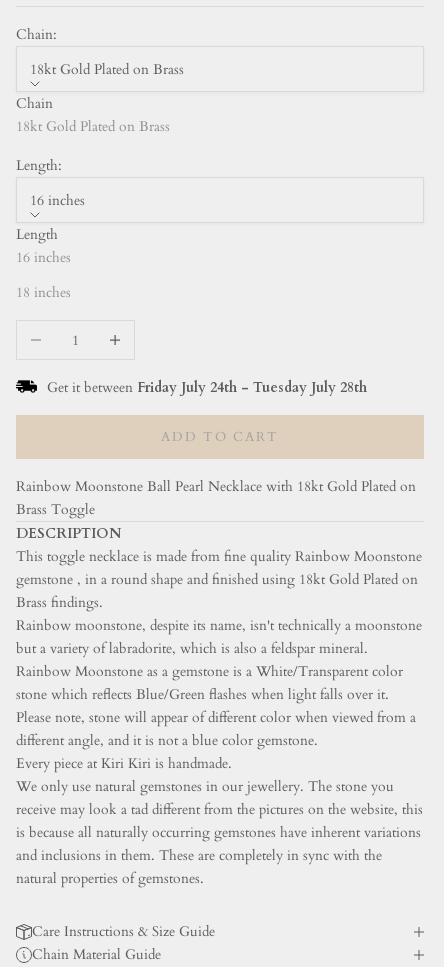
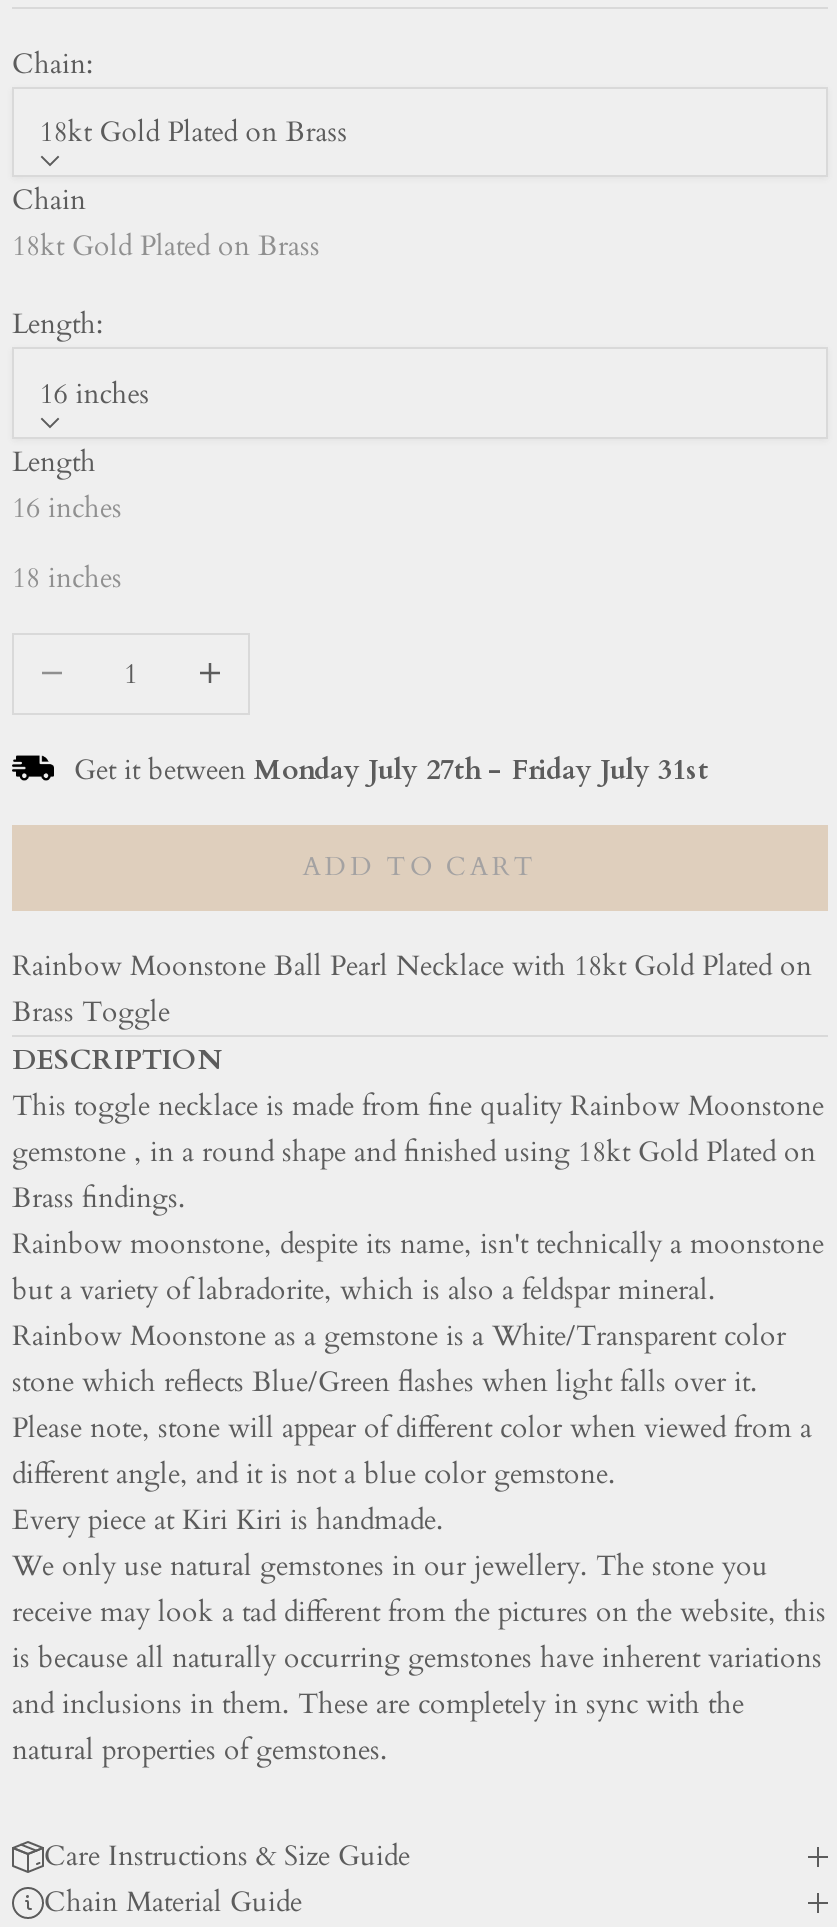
[47,378,367,397] Get it between Friday July 24th - Tuesday July 28th -> [74,750,708,788] Get it between Monday July 27th - Friday July 31st

